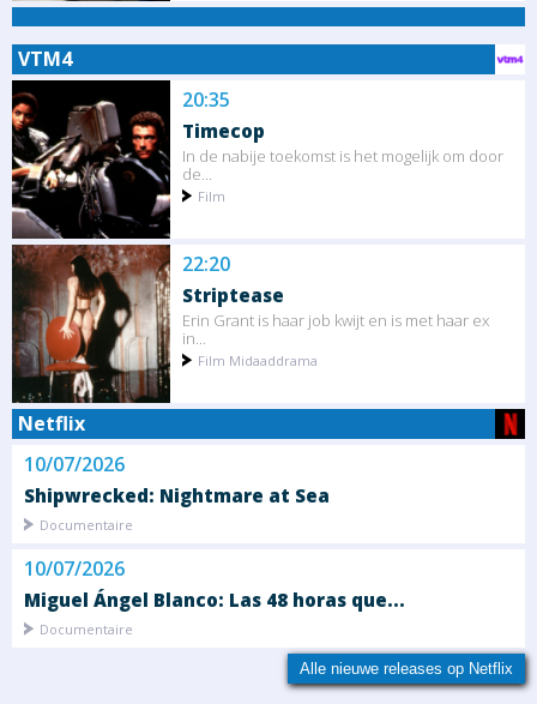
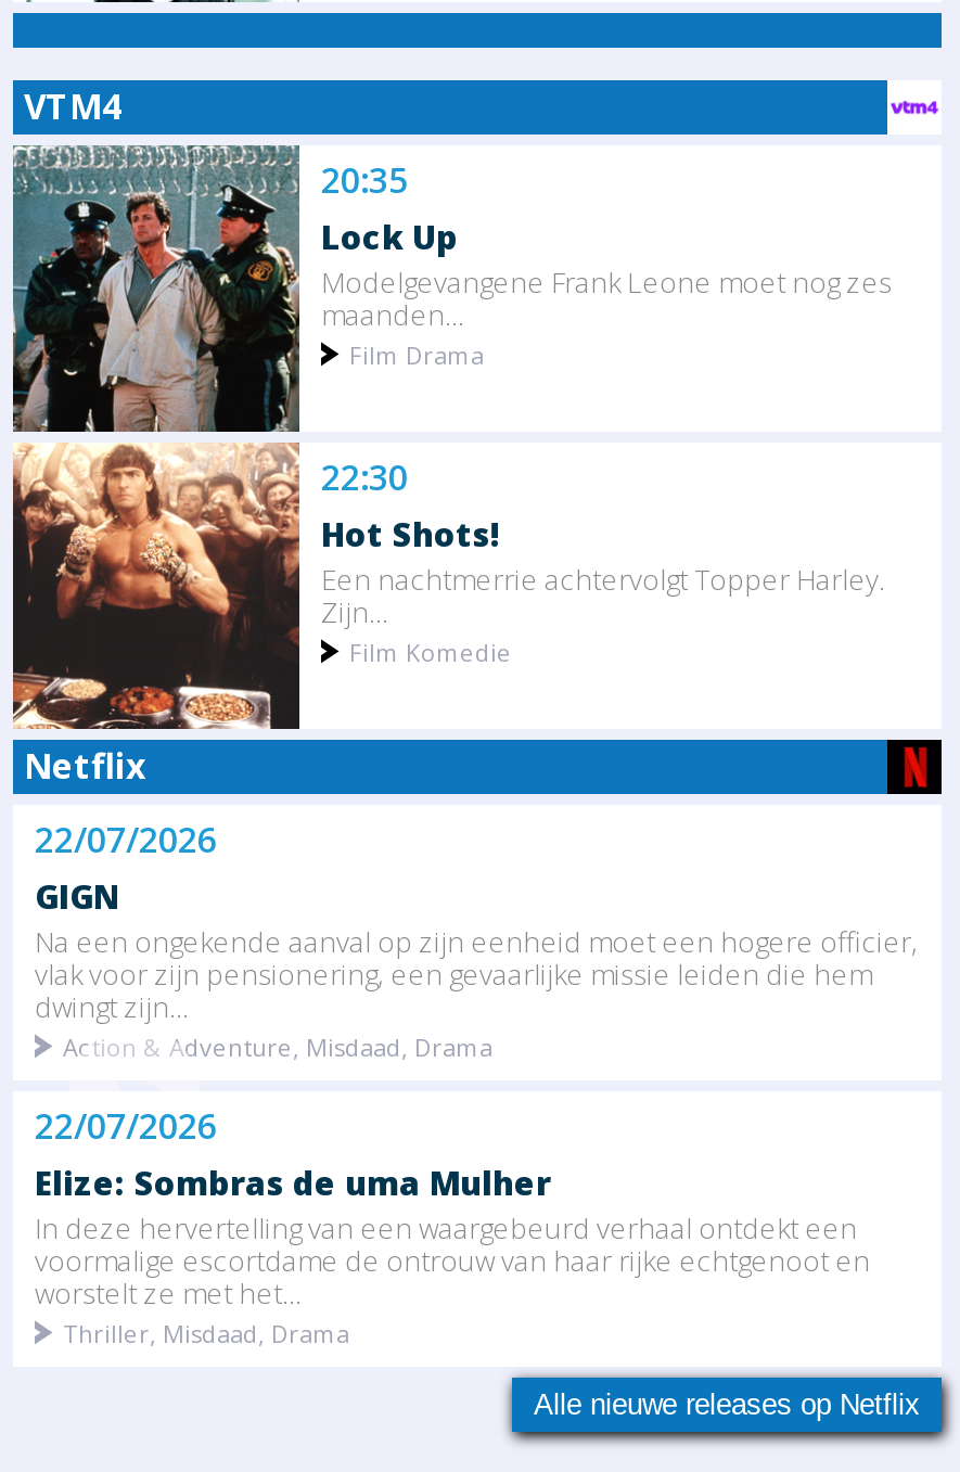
[11,79,503,404] [image] | Timecop | In de nabije toekomst is het mogelijk om door | de... | Film -> [11,145,892,731] [image] | Lock Up | Modelgevangene Frank Leone moet nog zes | maanden... | Film Drama
[182,251,489,370] 22:20 | Striptease | Erin Grant is haar job kwijt en is met haar ex | in... | Film Midaaddrama -> [321,454,885,668] 22:30 | Hot Shots! | Een nachtmerrie achtervolgt Topper Harley. | Zijn... | Film Komedie
[24,451,330,534] 10/07/2026 | Shipwrecked: Nightmare at Sea | Documentaire -> [35,816,918,1063] 22/07/2026 | GIGN | Na een ongekende aanval op zijn eenheid moet een hogere officier, | vlak voor zijn pensionering, een gevaarlijke missie leiden die hem | dwingt zijn... | Action & Adventure, Misdaad, Drama
[24,555,405,638] 10/07/2026 | Miguel Ángel Blanco: Las 48 horas que... | Documentaire -> [35,1102,870,1350] 22/07/2026 | Elize: Sombras de uma Mulher | In deze hervertelling van een waargebeurd verhaal ontdekt een | voormalige escortdame de ontrouw van haar rijke echtgenoot en | worstelt ze met het... | Thriller, Misdaad, Drama

